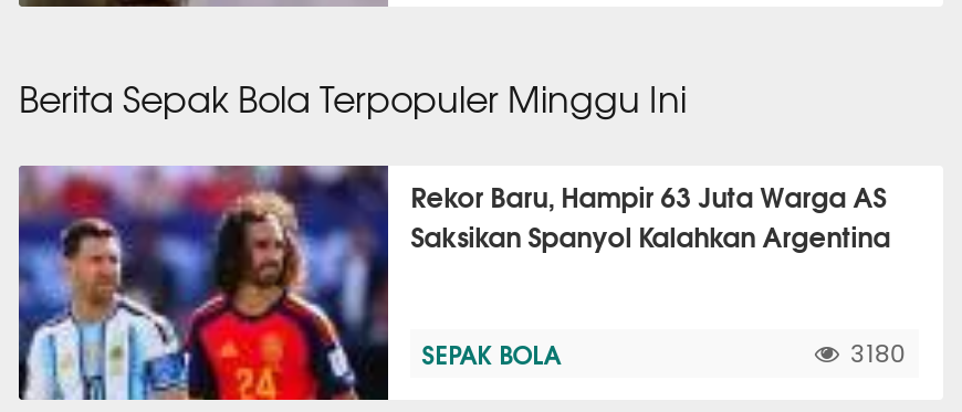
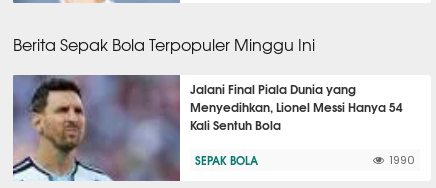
[17,166,891,402] [image] | Rekor Baru, Hampir 63 Juta Warga AS | Saksikan Spanyol Kalahkan Argentina -> [12,74,403,182] [image] | Jalani Final Piala Dunia yang | Menyedihkan, Lionel Messi Hanya 54 | Kali Sentuh Bola
[851,342,908,367] 3180 -> [389,155,415,166] 1990

